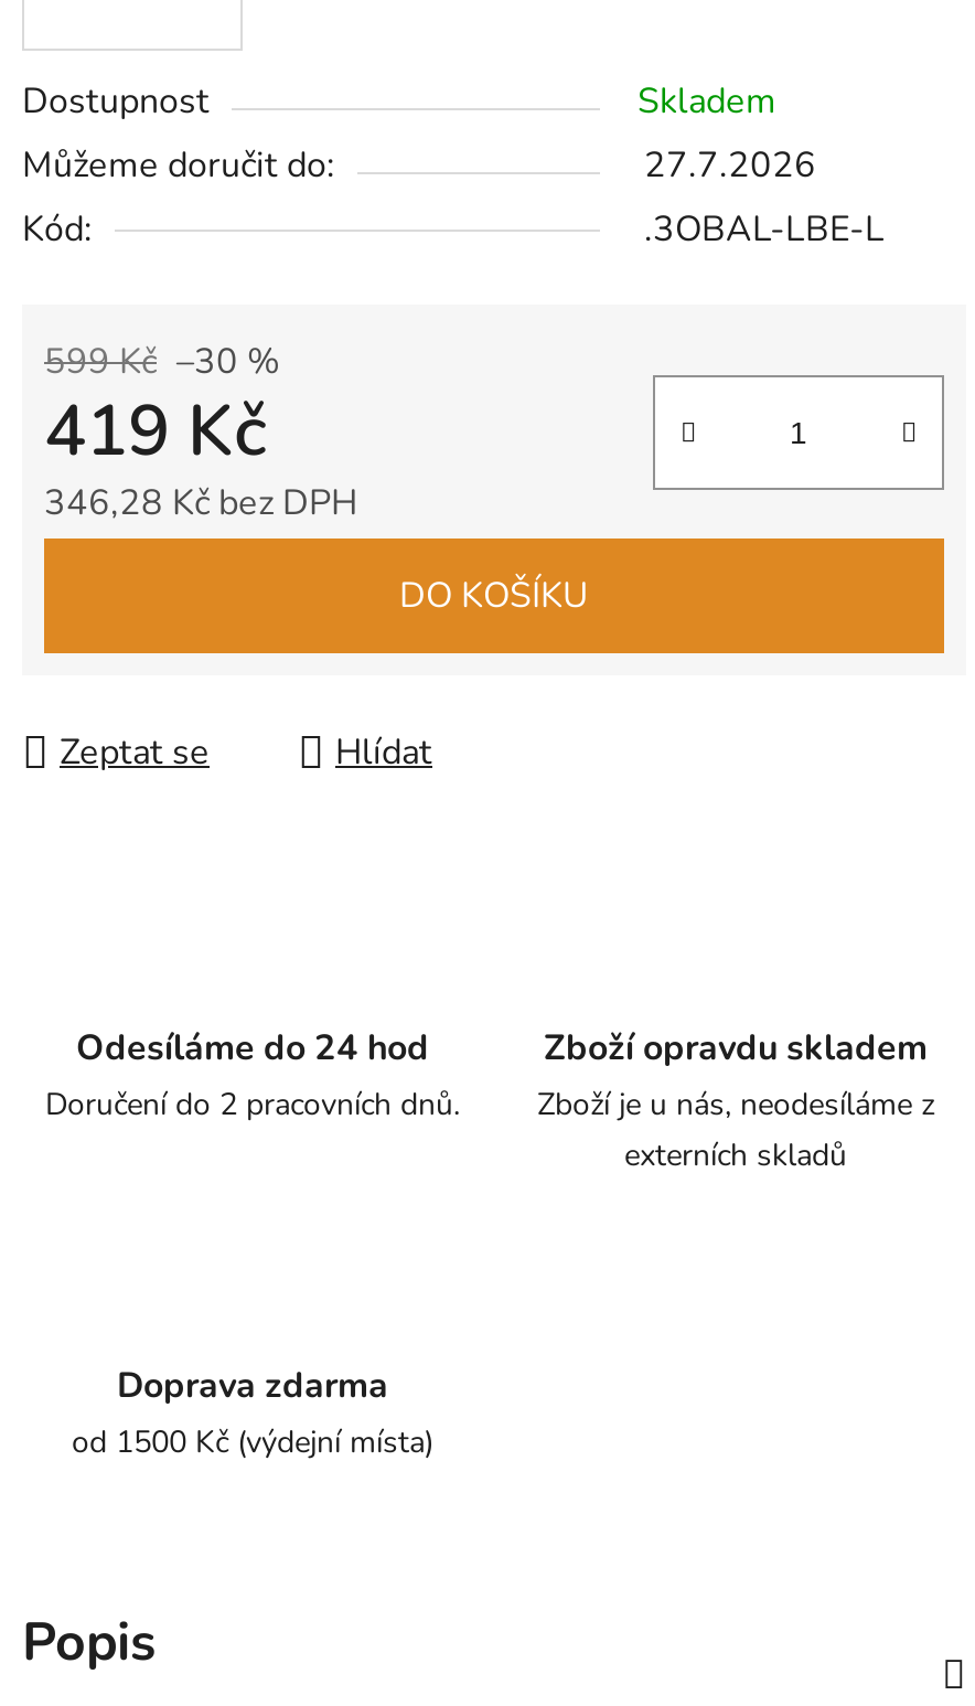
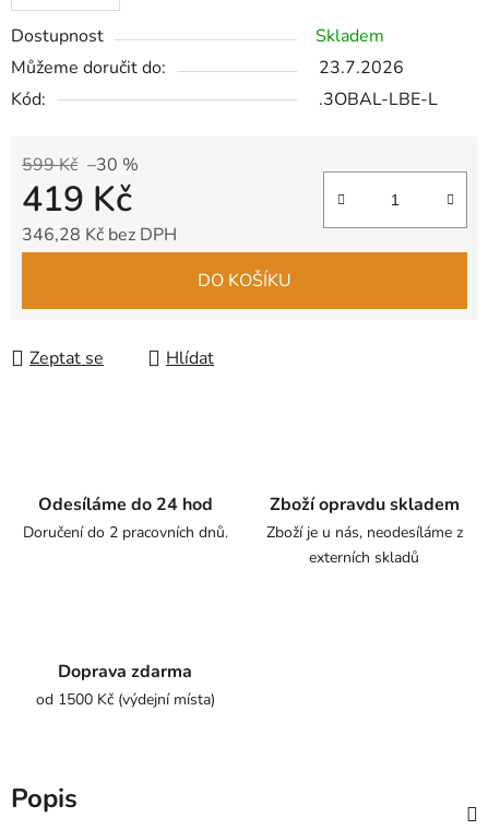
[644,142,816,190] 27.7.2026 -> [319,56,404,80] 23.7.2026

